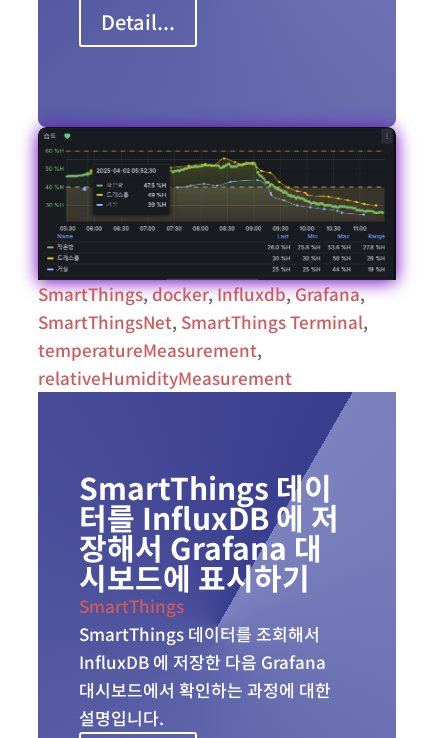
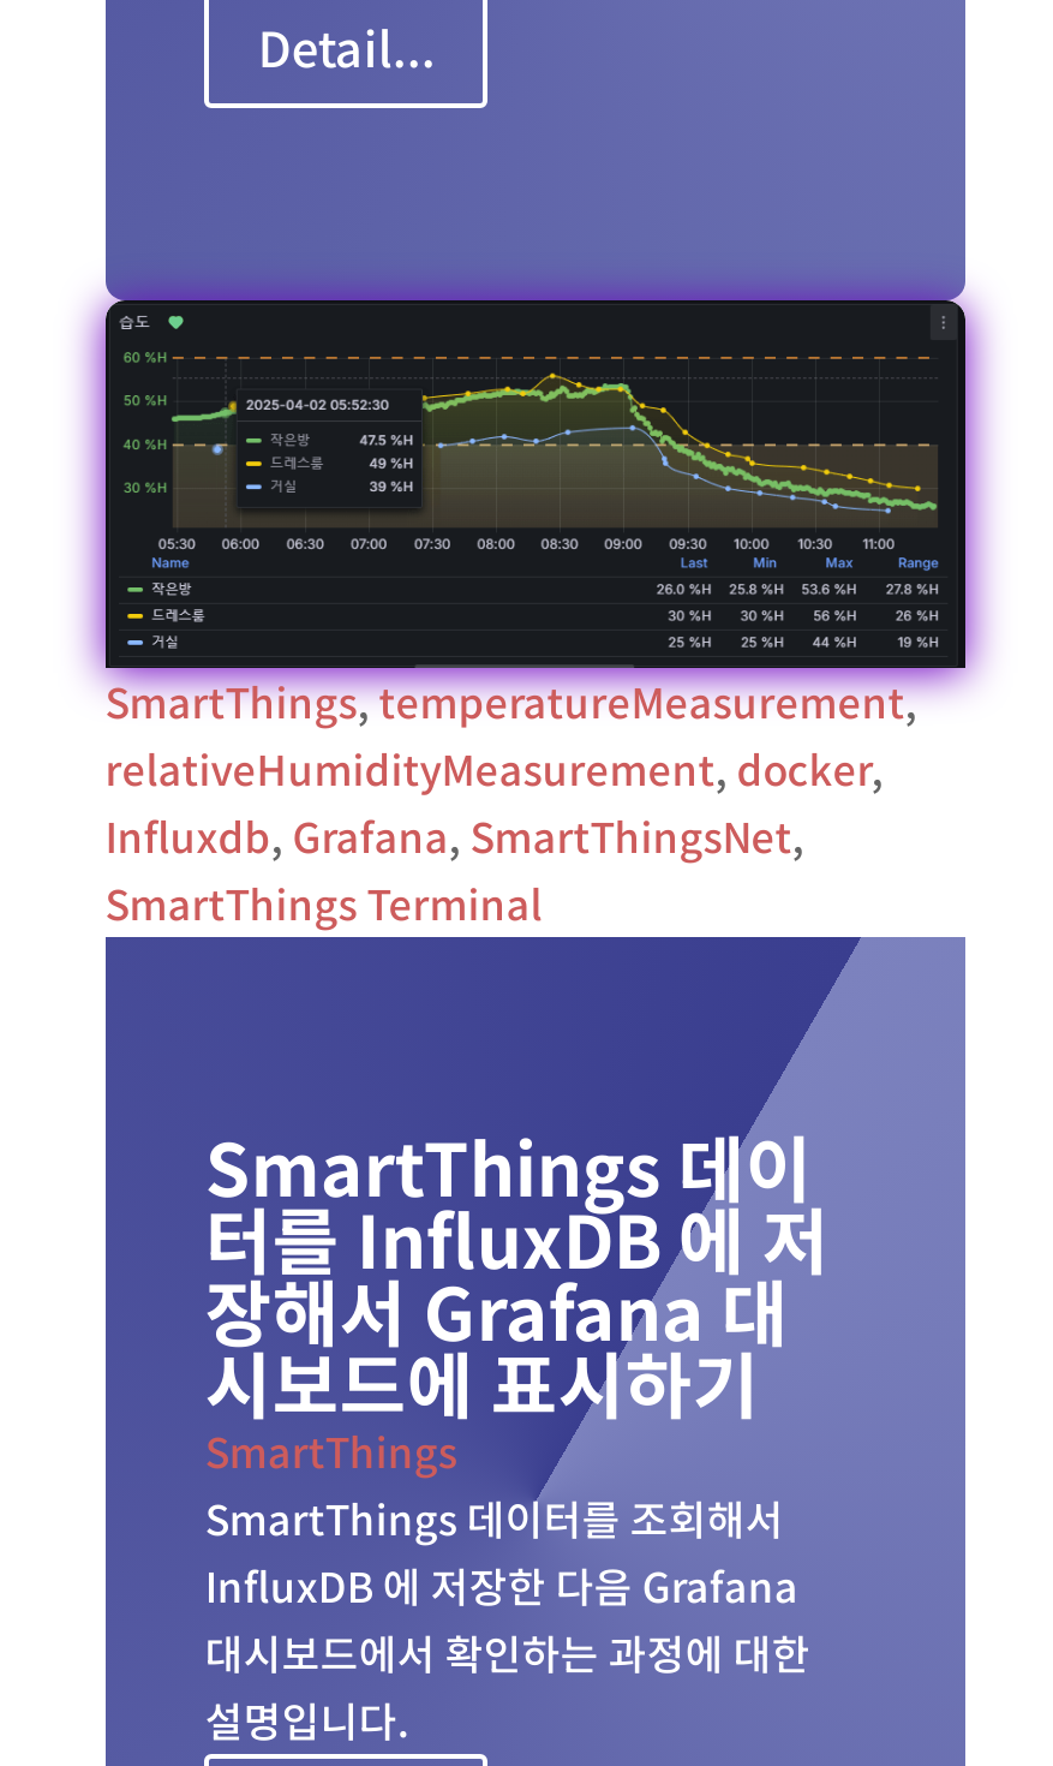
[38,280,368,389] SmartThings,docker,Influxdb,Grafana, | SmartThingsNet, SmartThings Terminal, | temperatureMeasurement, | relativeHumidityMeasurement -> [105,669,917,931] SmartThings,temperatureMeasurement, | relativeHumidityMeasurement, docker, | Influxdb, Grafana, SmartThingsNet, | SmartThings Terminal

